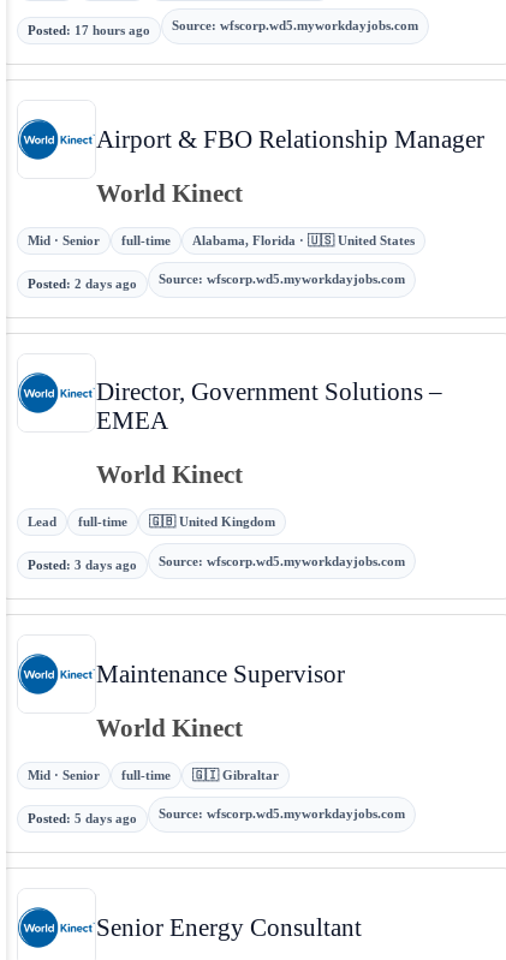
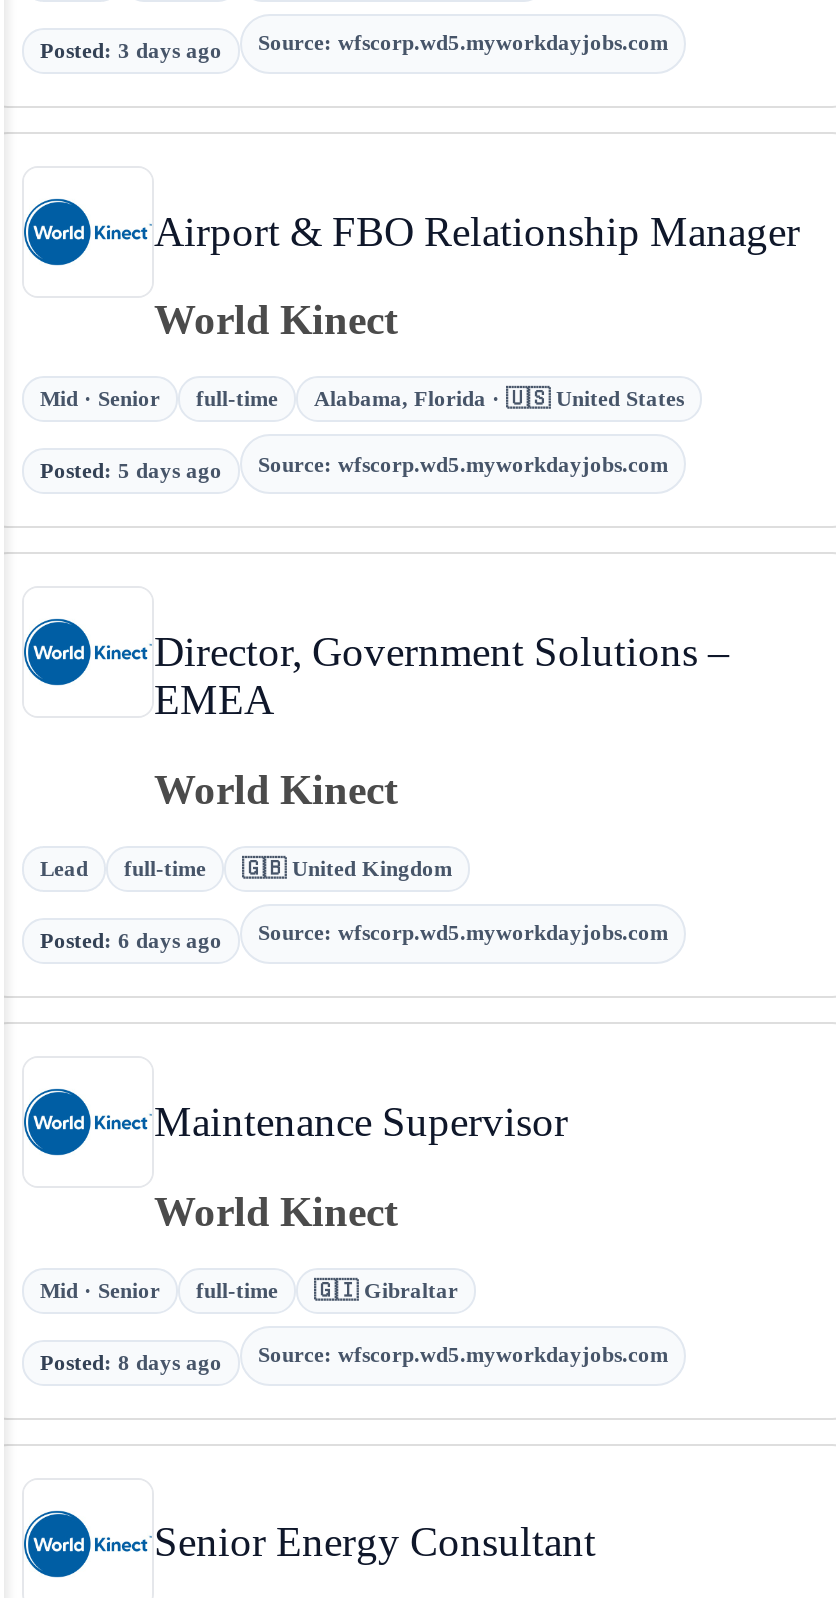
[28,23,150,37] Posted: 17 hours ago -> none
[28,276,137,290] Posted: 2 days ago -> none
moved [28,558,137,572] -> [40,38,222,62]: Posted: 3 days ago
none -> [40,928,222,952] Posted: 6 days ago
moved [28,811,137,825] -> [40,459,222,483]: Posted: 5 days ago
none -> [40,1350,222,1374] Posted: 8 days ago

